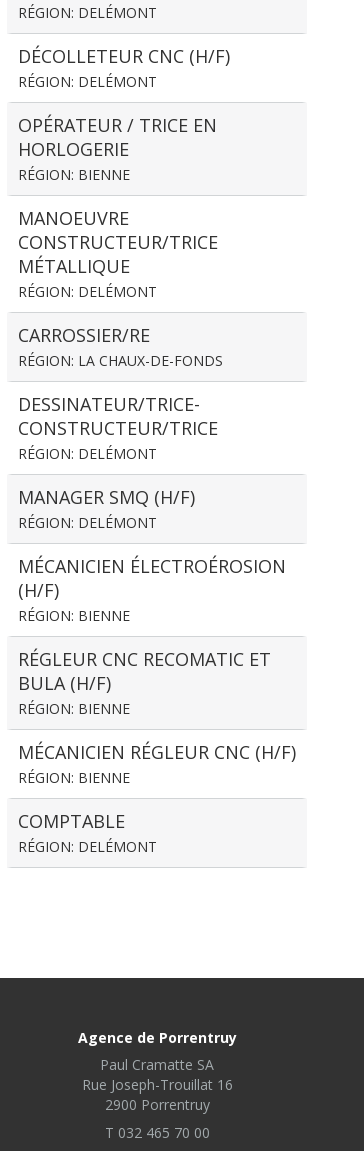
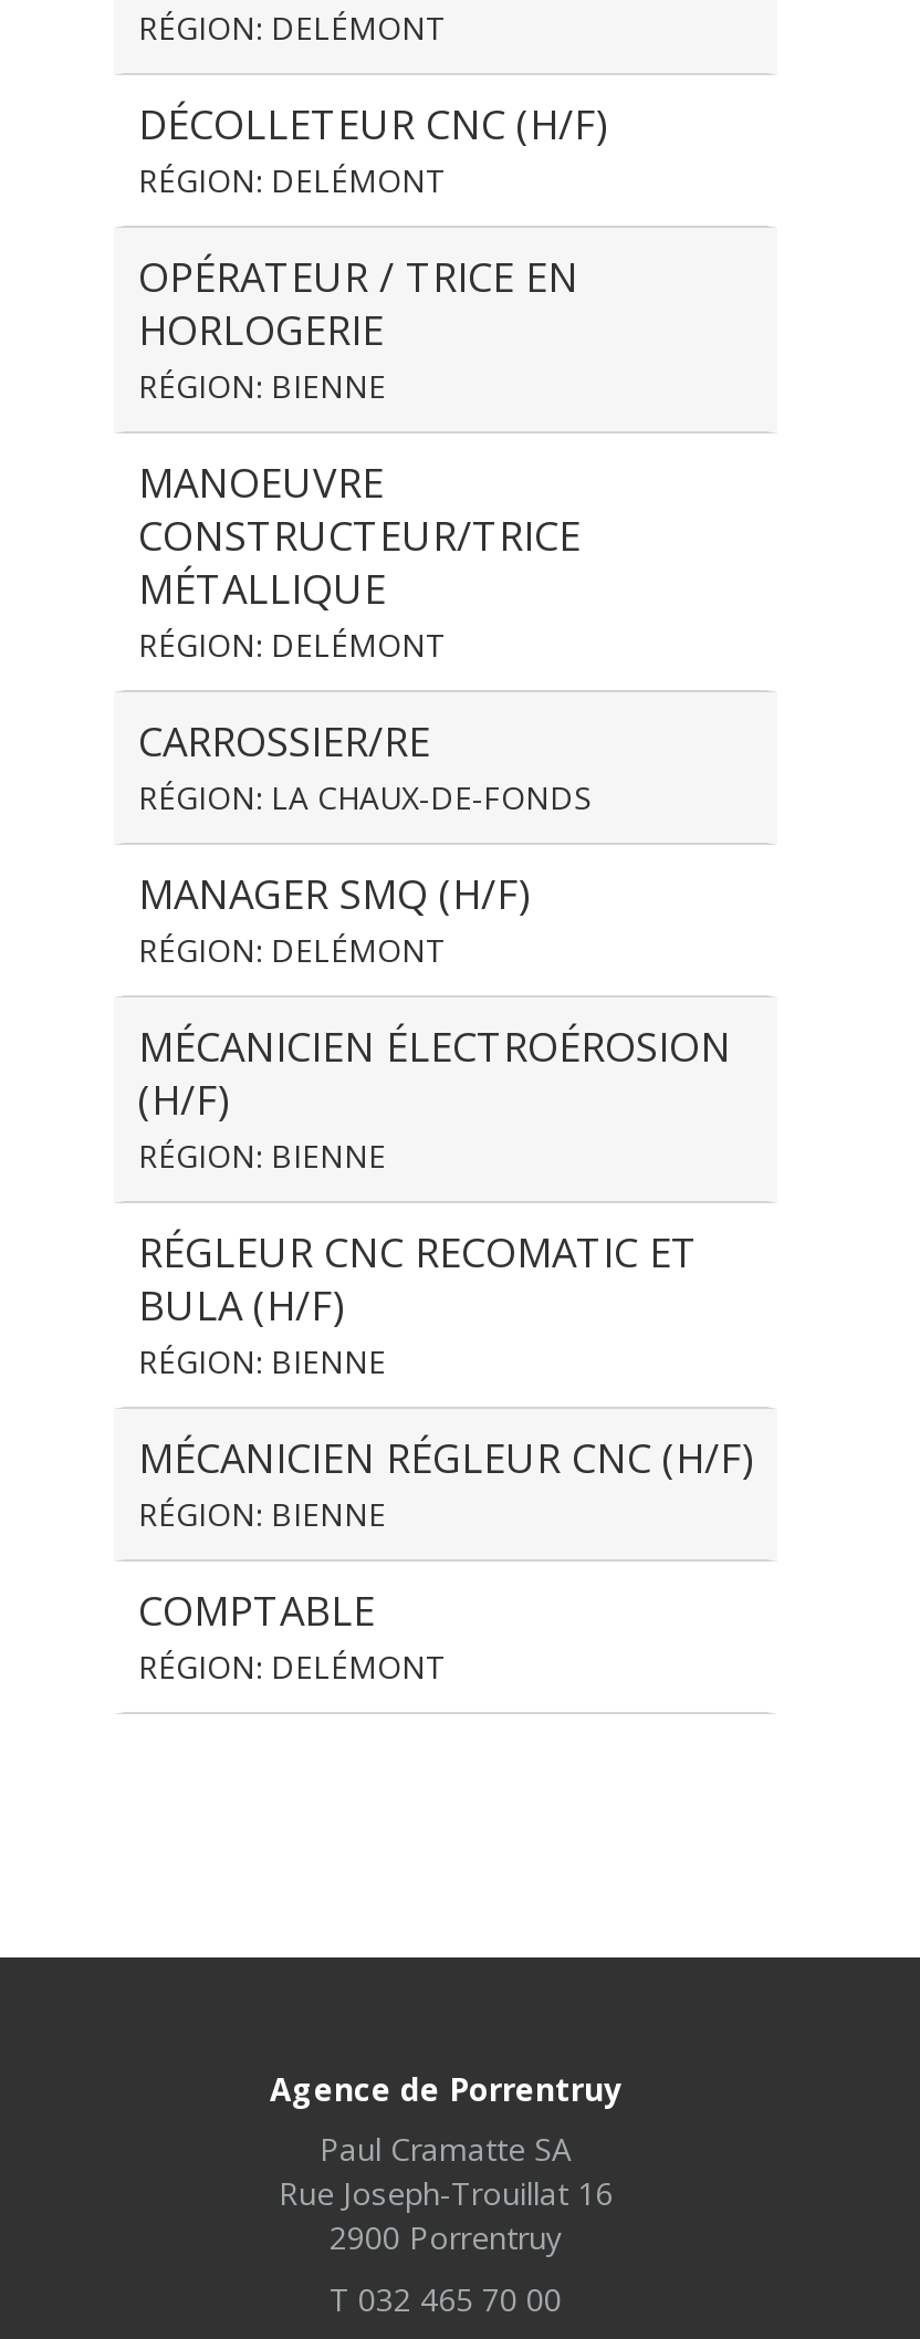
[18,392,218,463] DESSINATEUR/TRICE- | CONSTRUCTEUR/TRICE | RÉGION: DELÉMONT -> none

